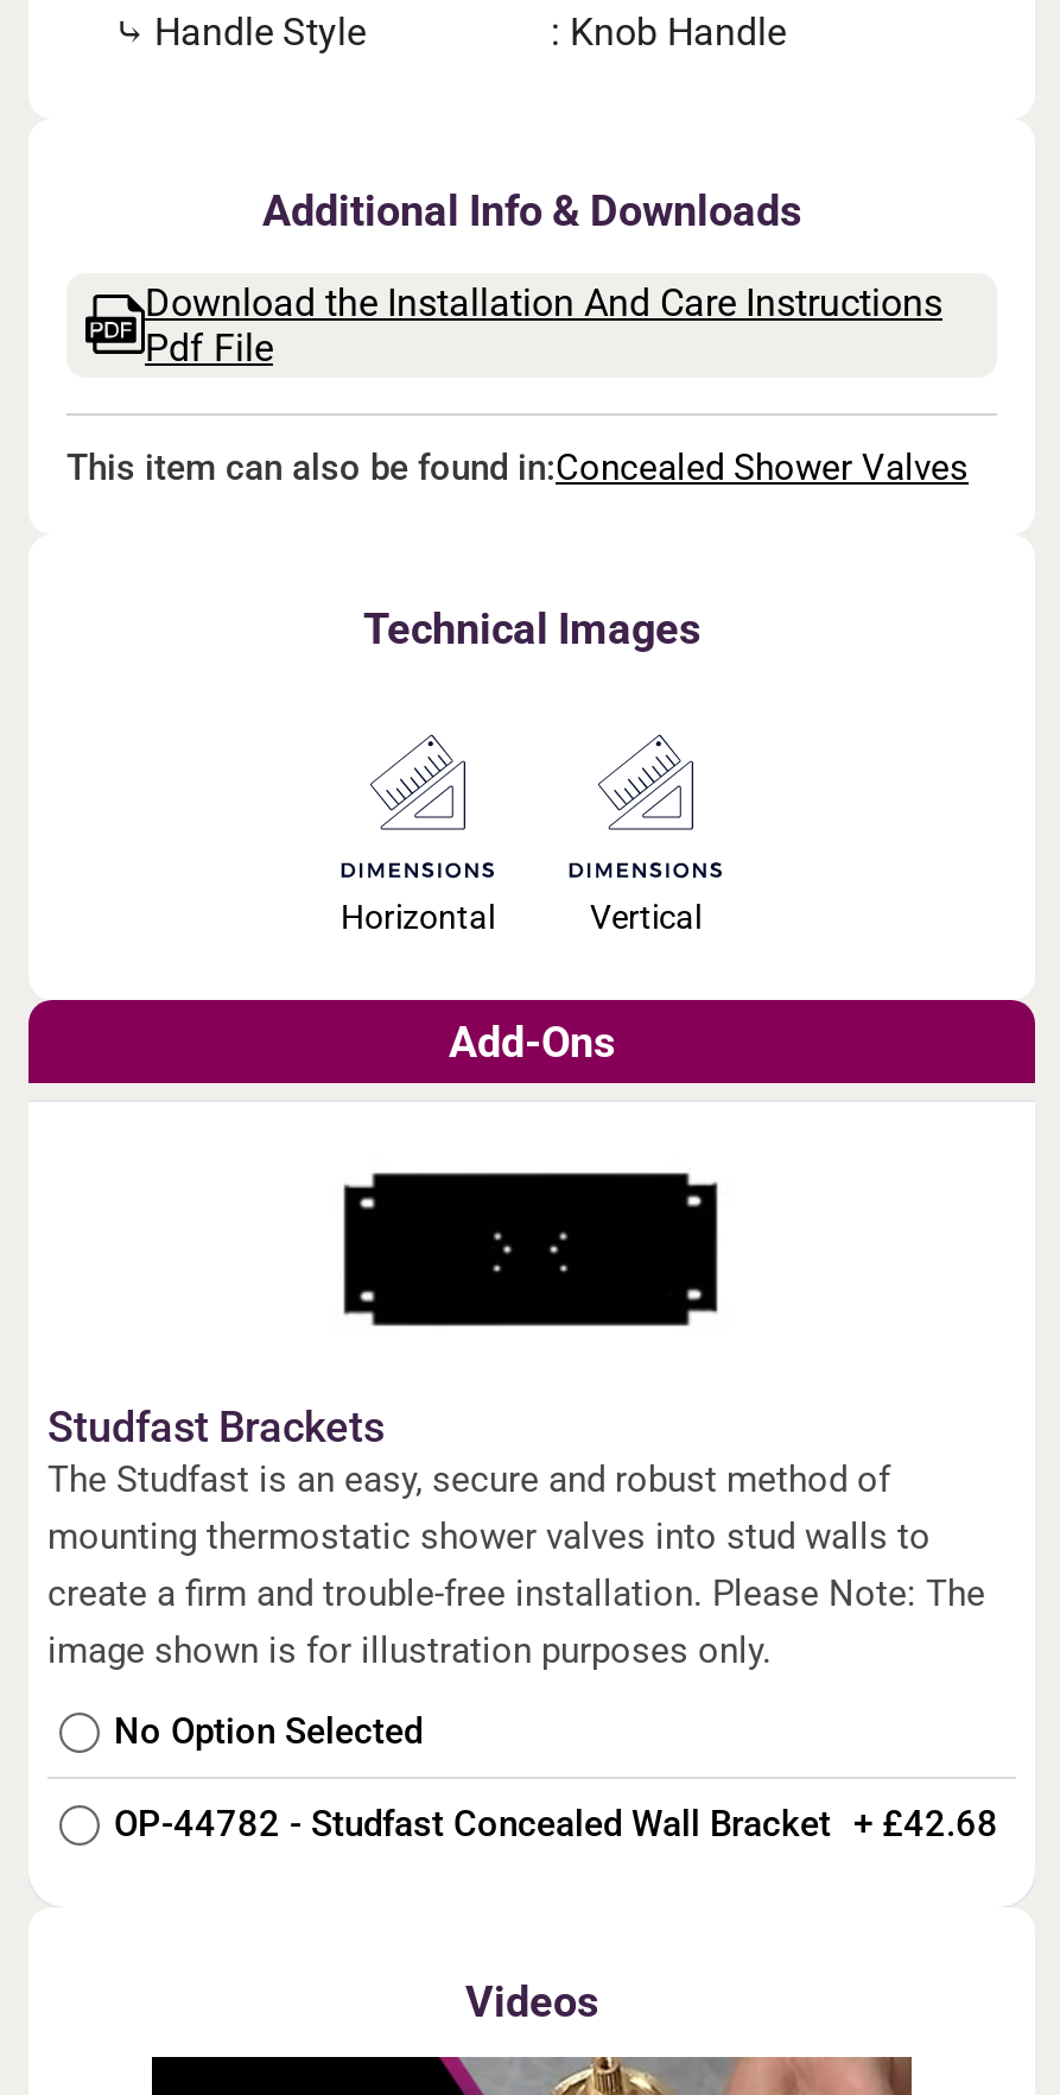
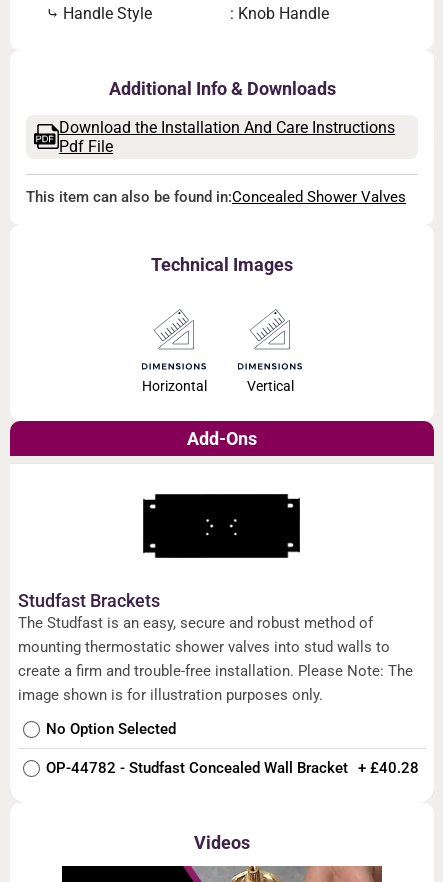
[114,1804,998,1847] OP-44782 - Studfast Concealed Wall Bracket + £42.68 -> [46,759,418,777] OP-44782 - Studfast Concealed Wall Bracket + £40.28

